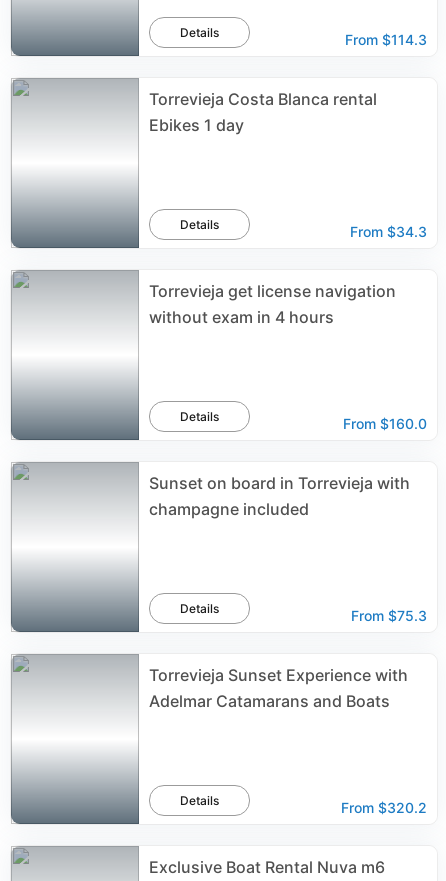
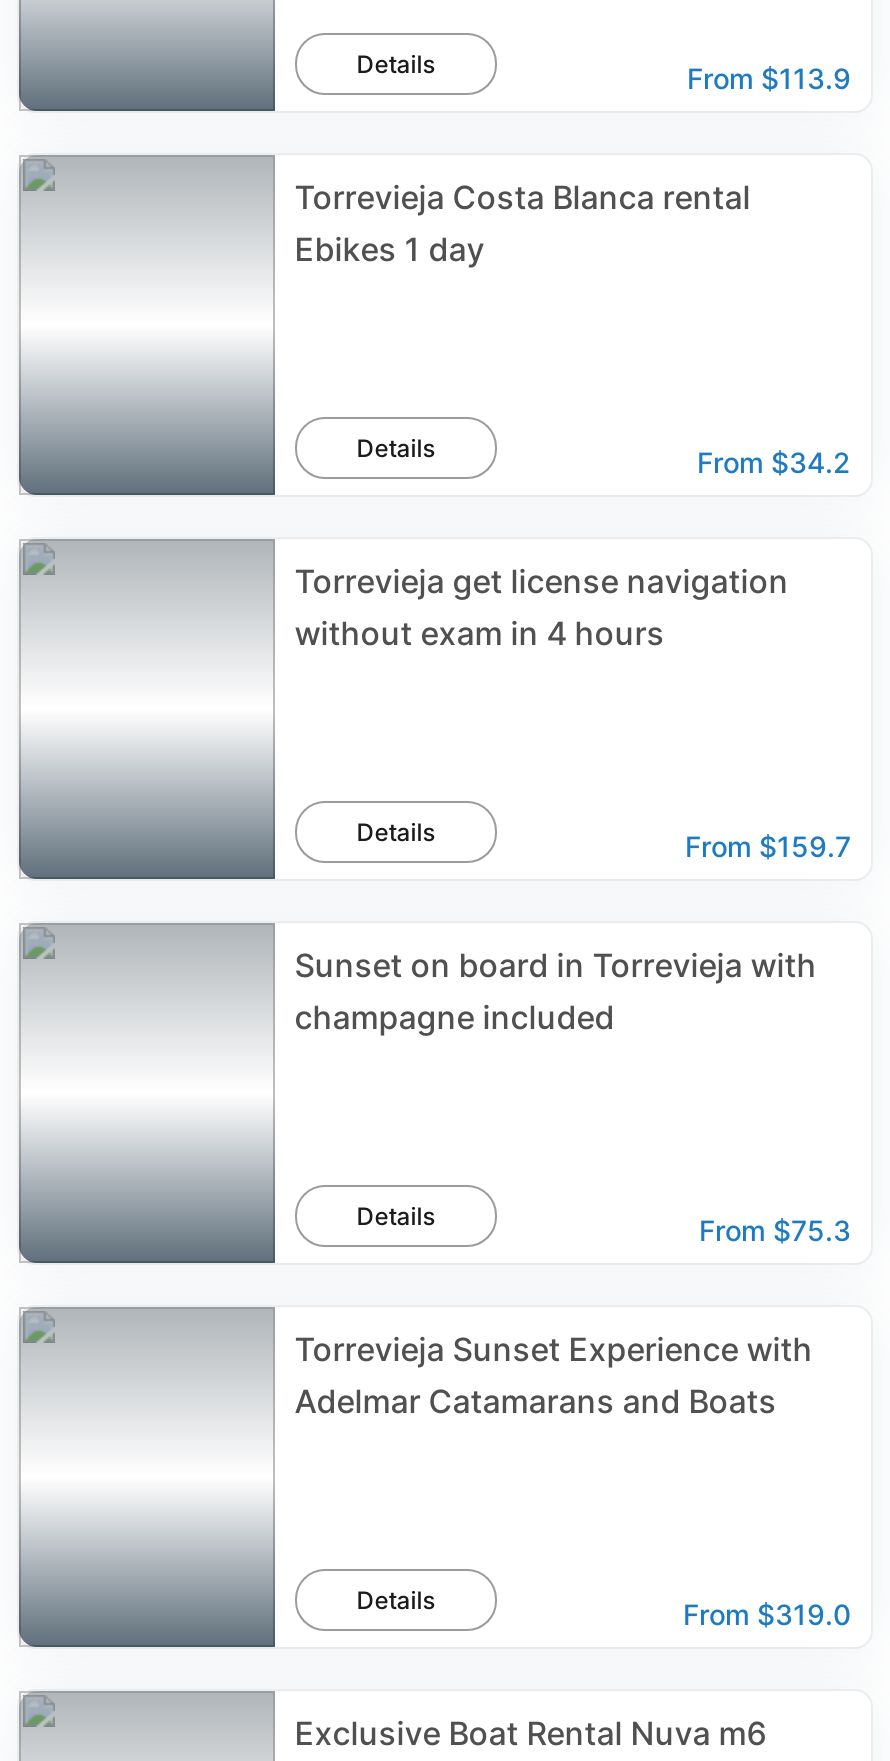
[345,31,427,48] From $114.3 -> [687,61,851,95] From $113.9
[350,223,427,240] From $34.3 -> [697,445,851,479] From $34.2
[343,415,427,432] From $160.0 -> [685,829,851,863] From $159.7
[341,799,427,816] From $320.2 -> [683,1597,851,1631] From $319.0

